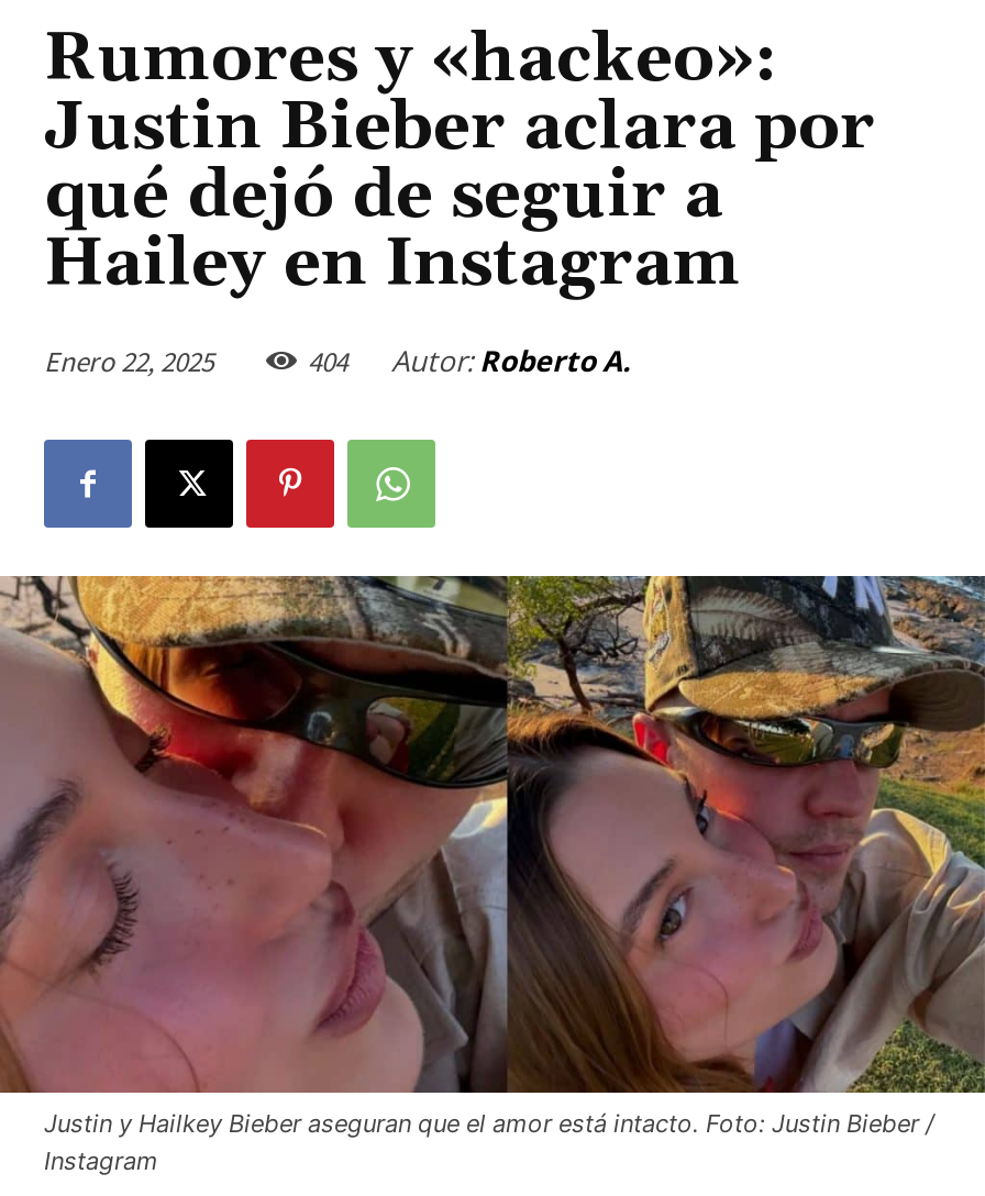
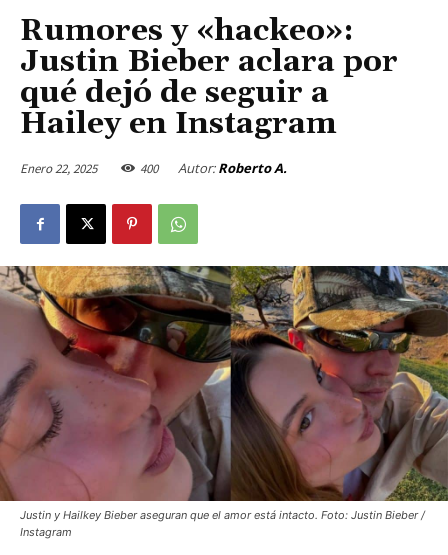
[308,341,631,380] 404 Autor: Roberto A. -> [140,159,287,177] 400 Autor: Roberto A.

